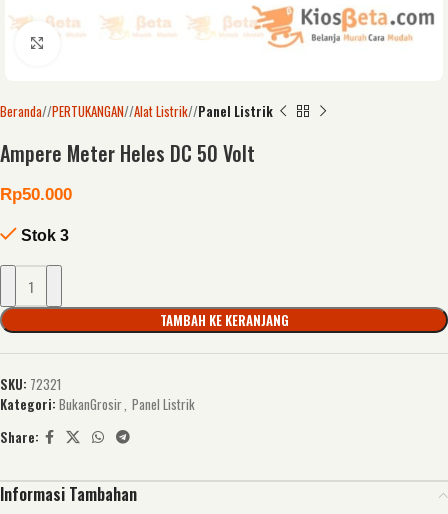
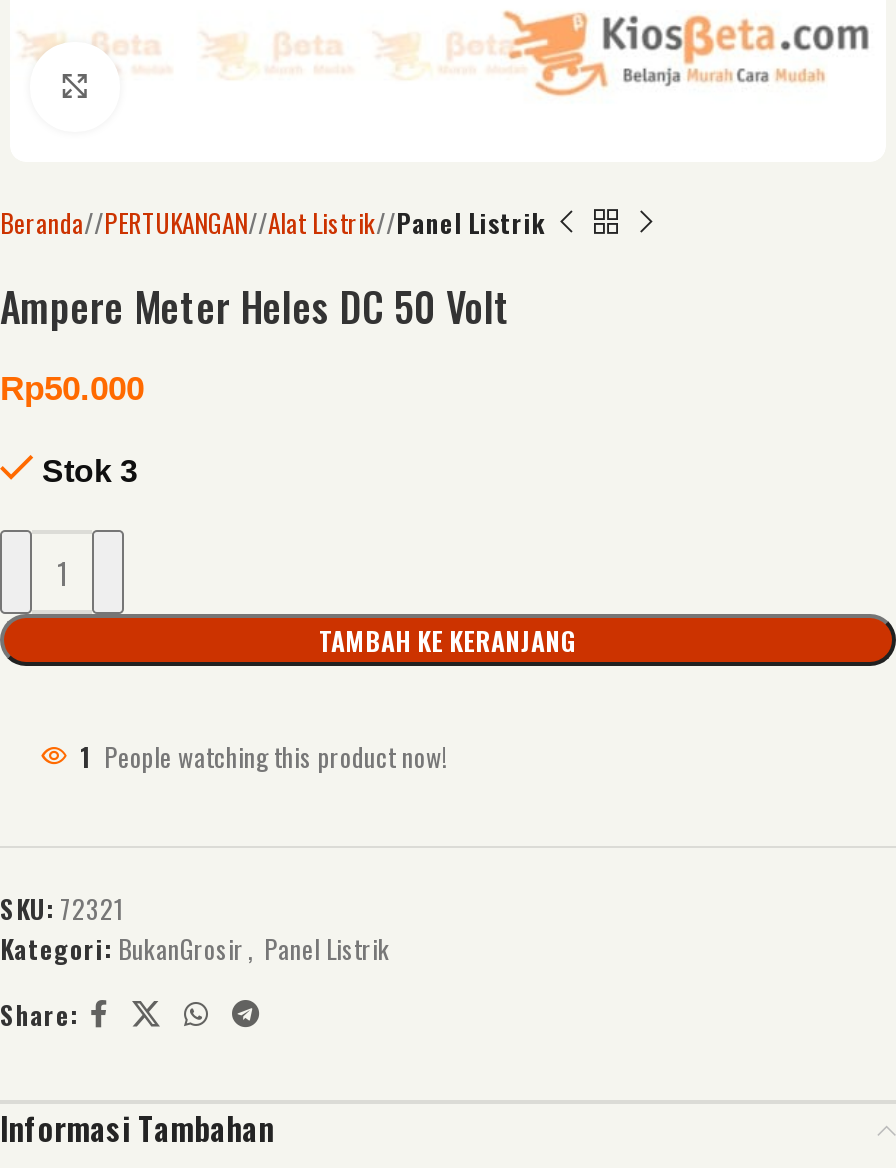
none -> [80,736,448,776] 1 People watching this product now!

